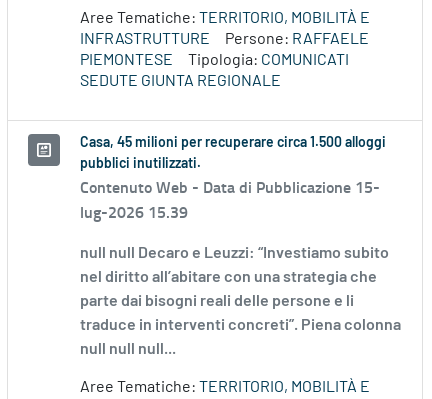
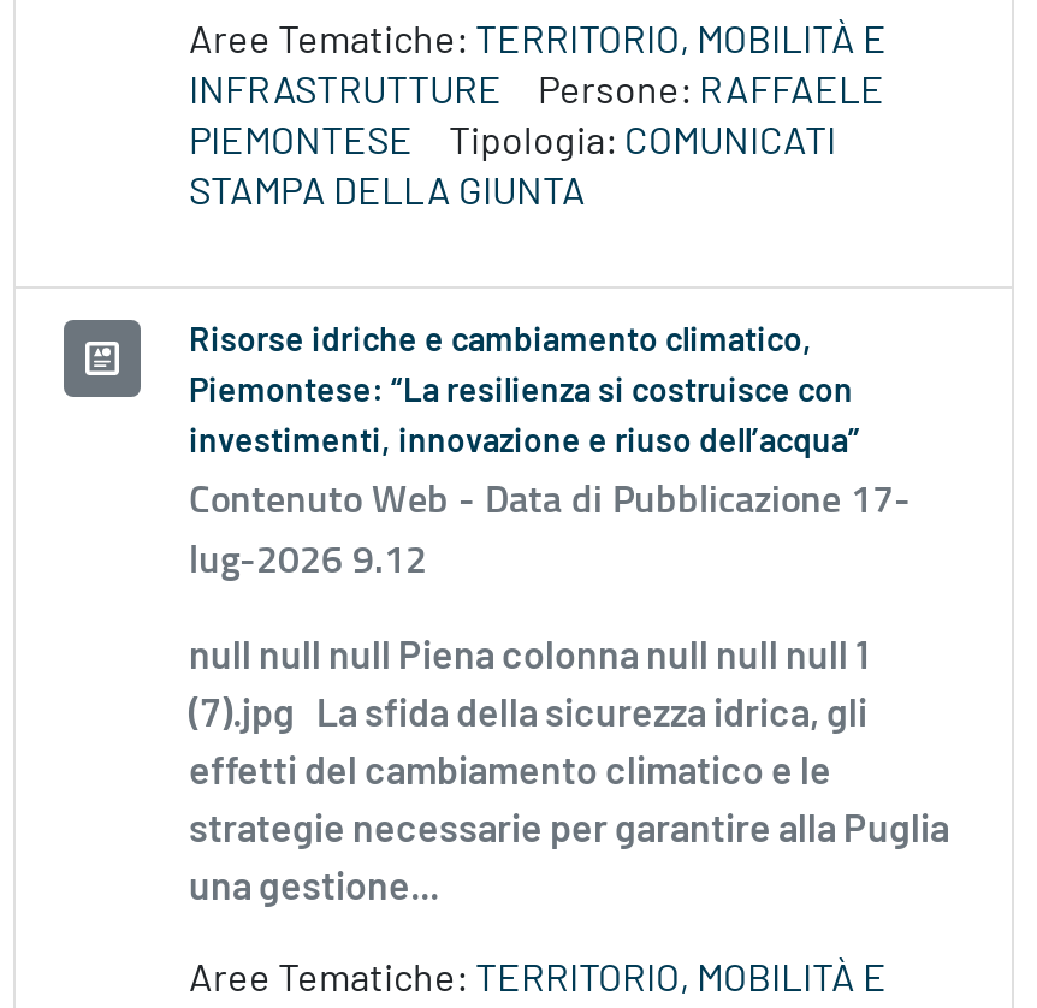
[80,73,281,89] SEDUTE GIUNTA REGIONALE -> [189,174,586,212] STAMPA DELLA GIUNTA
[80,136,401,357] Casa, 45 milioni per recuperare circa 1.500 alloggi | pubblici inutilizzati. | Contenuto Web - Data di Pubblicazione 15- | lug-2026 15.39 | null null Decaro e Leuzzi: “Investiamo subito | nel diritto all’abitare con una strategia che | parte dai bisogni reali delle persone e li | traduce in interventi concreti”. Piena colonna | null null null... -> [189,325,949,908] Risorse idriche e cambiamento climatico, | Piemontese: “La resilienza si costruisce con | investimenti, innovazione e riuso dell’acqua” | Contenuto Web - Data di Pubblicazione 17- | lug-2026 9.12 | null null null Piena colonna null null null 1 | (7).jpg La sfida della sicurezza idrica, gli | effetti del cambiamento climatico e le | strategie necessarie per garantire alla Puglia | una gestione...

